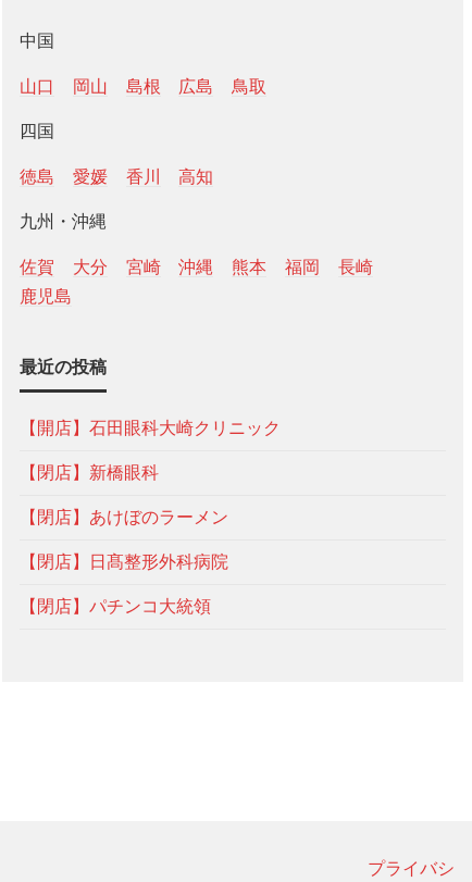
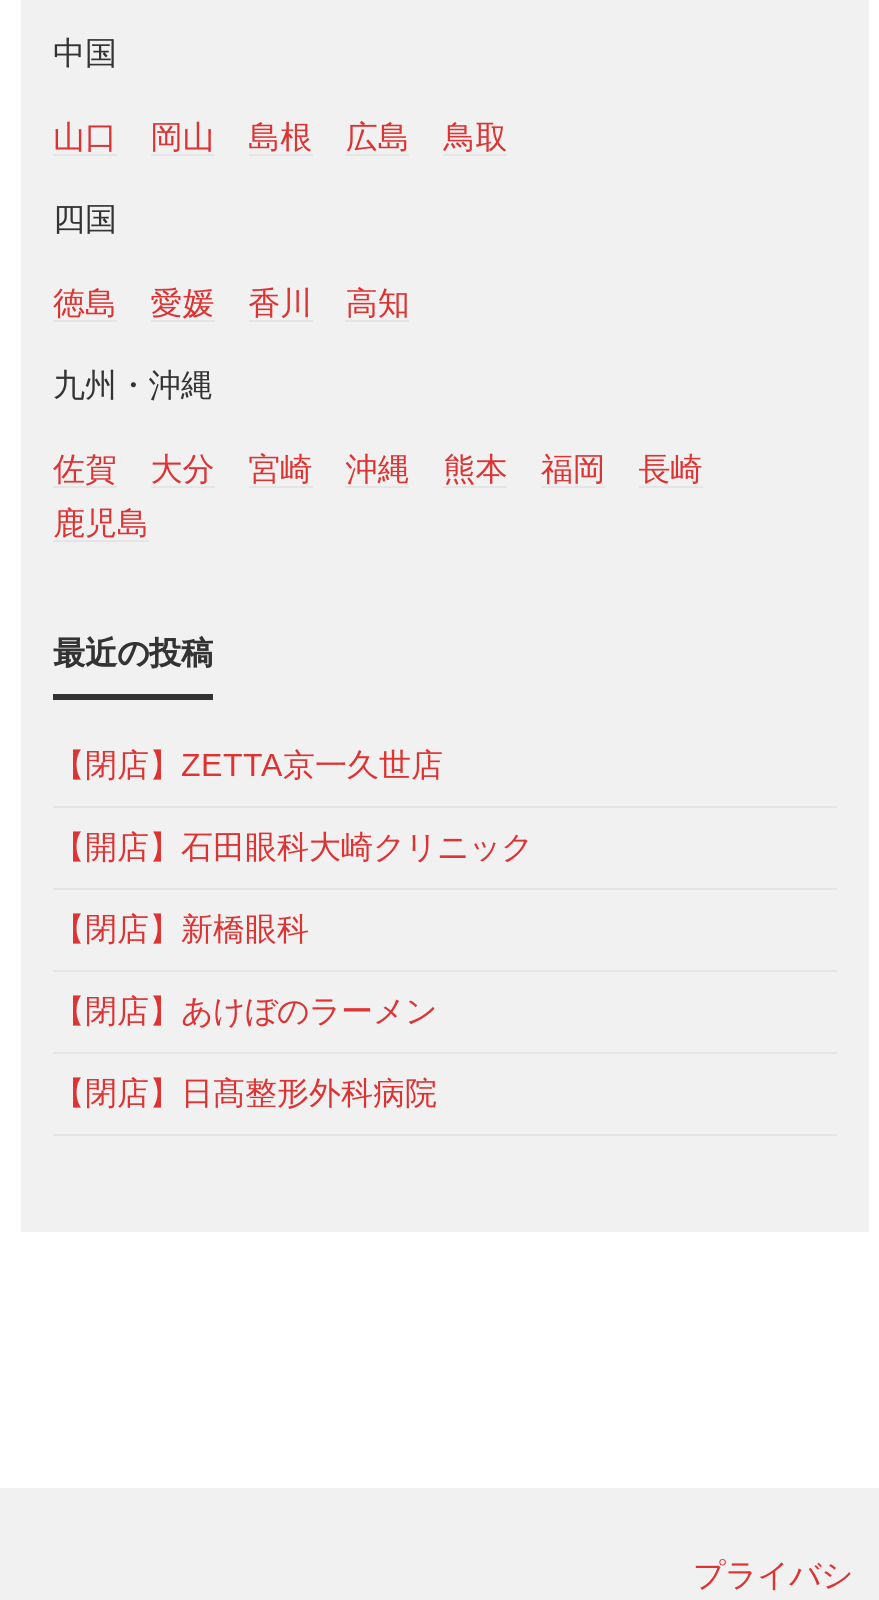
none -> [53,749,443,783] 【閉店】ZETTA京一久世店
moved [20,419,281,571] -> [53,831,533,1111]: 【開店】石田眼科大崎クリニック | 【閉店】新橋眼科 | 【閉店】あけぼのラーメン | 【閉店】日髙整形外科病院
[20,597,211,616] 【閉店】パチンコ大統領 -> none

